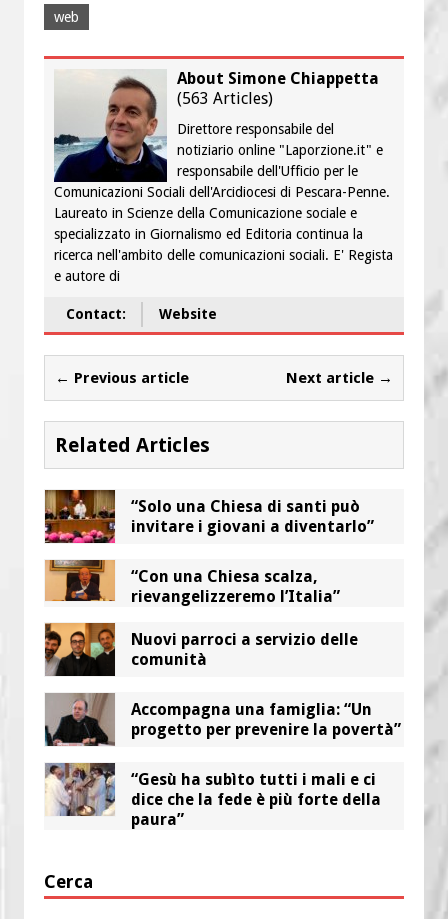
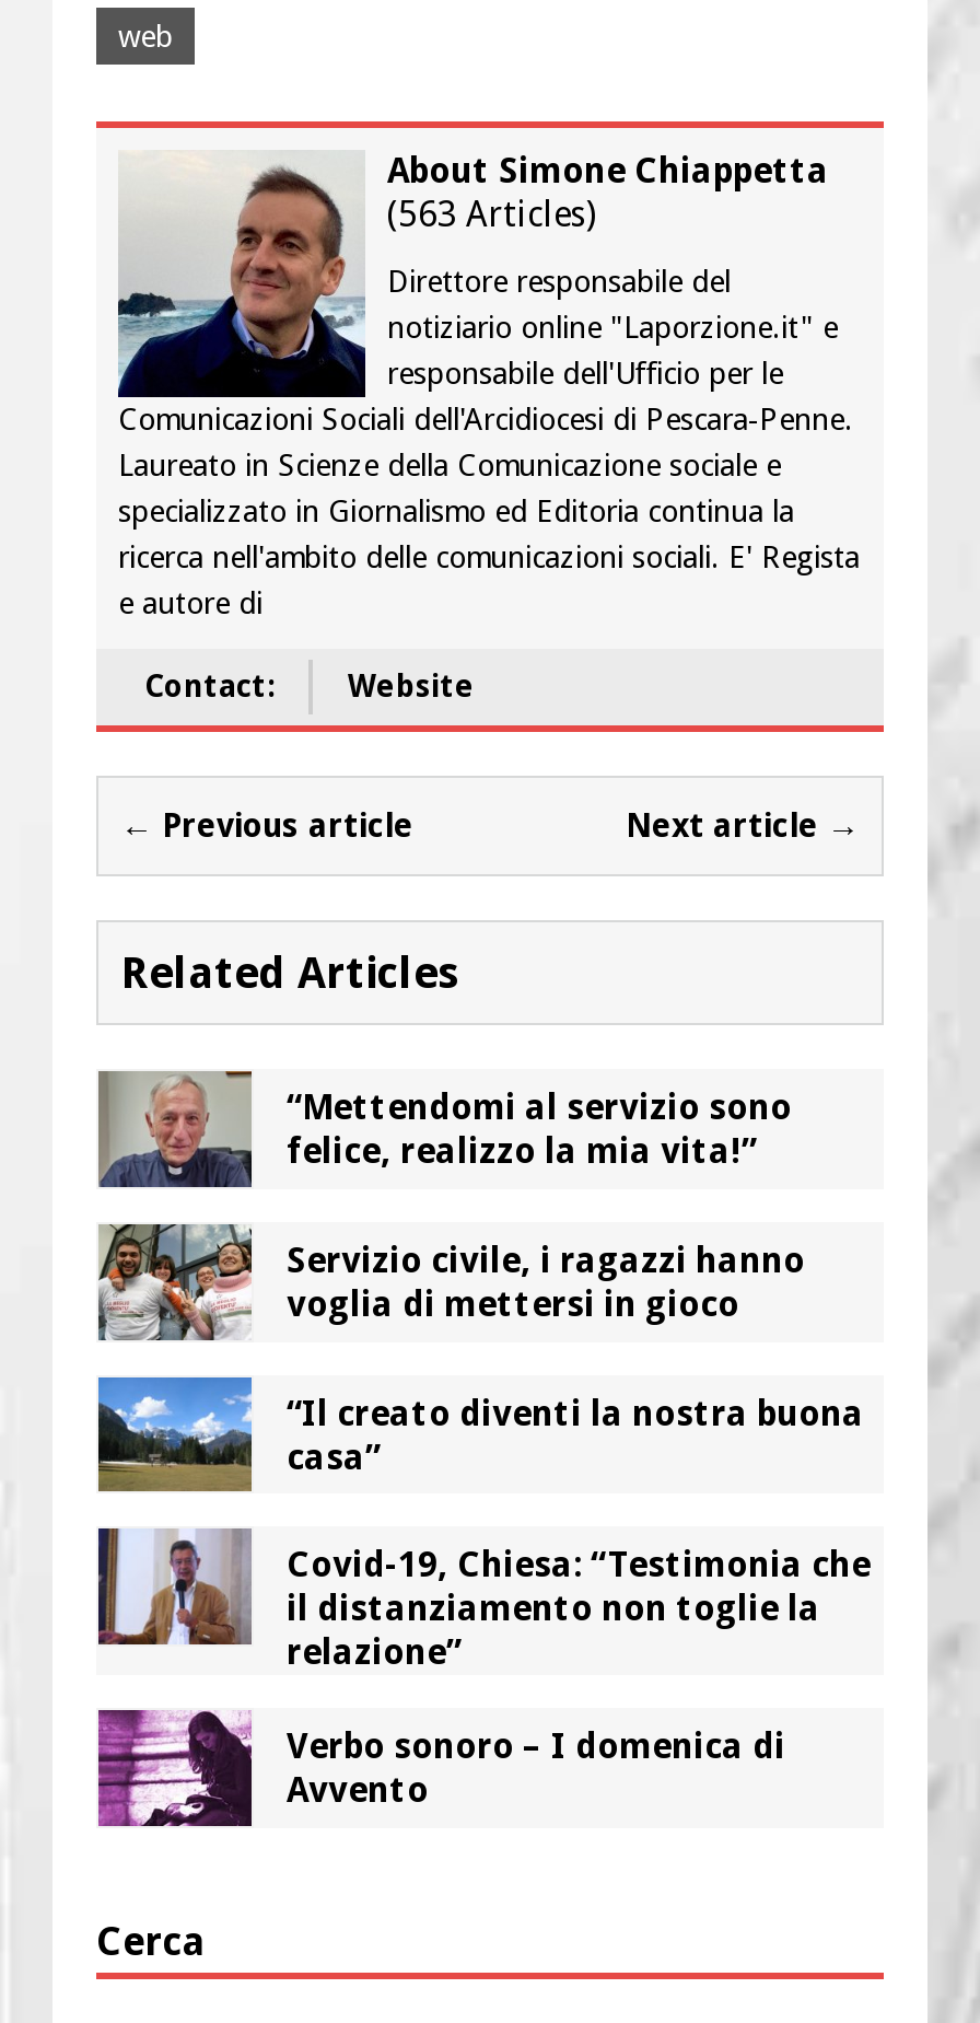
[45,490,374,544] [image] | “Solo una Chiesa di santi può | invitare i giovani a diventarlo” -> [98,1071,792,1189] [image] | “Mettendomi al servizio sono | felice, realizzo la mia vita!”
[44,559,340,607] [image] | “Con una Chiesa scalza, | rievangelizzeremo l’Italia” -> [96,1222,805,1342] [image] | Servizio civile, i ragazzi hanno | voglia di mettersi in gioco
[44,622,358,677] [image] | Nuovi parroci a servizio delle | comunità -> [96,1375,864,1493] [image] | “Il creato diventi la nostra buona | casa”
[44,692,401,746] [image] | Accompagna una famiglia: “Un | progetto per prevenire la povertà” -> [98,1528,871,1673] [image] | Covid-19, Chiesa: “Testimonia che | il distanziamento non toglie la | relazione”
[44,762,381,829] [image] | “Gesù ha subìto tutti i mali e ci | dice che la fede è più forte della | paura” -> [96,1682,785,1828] [image] | Verbo sonoro – I domenica di | Avvento

